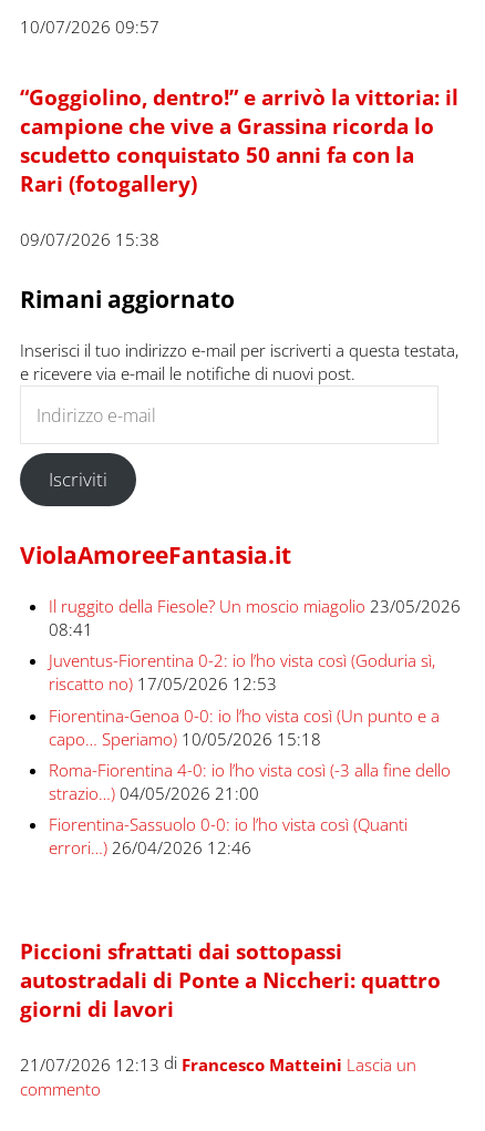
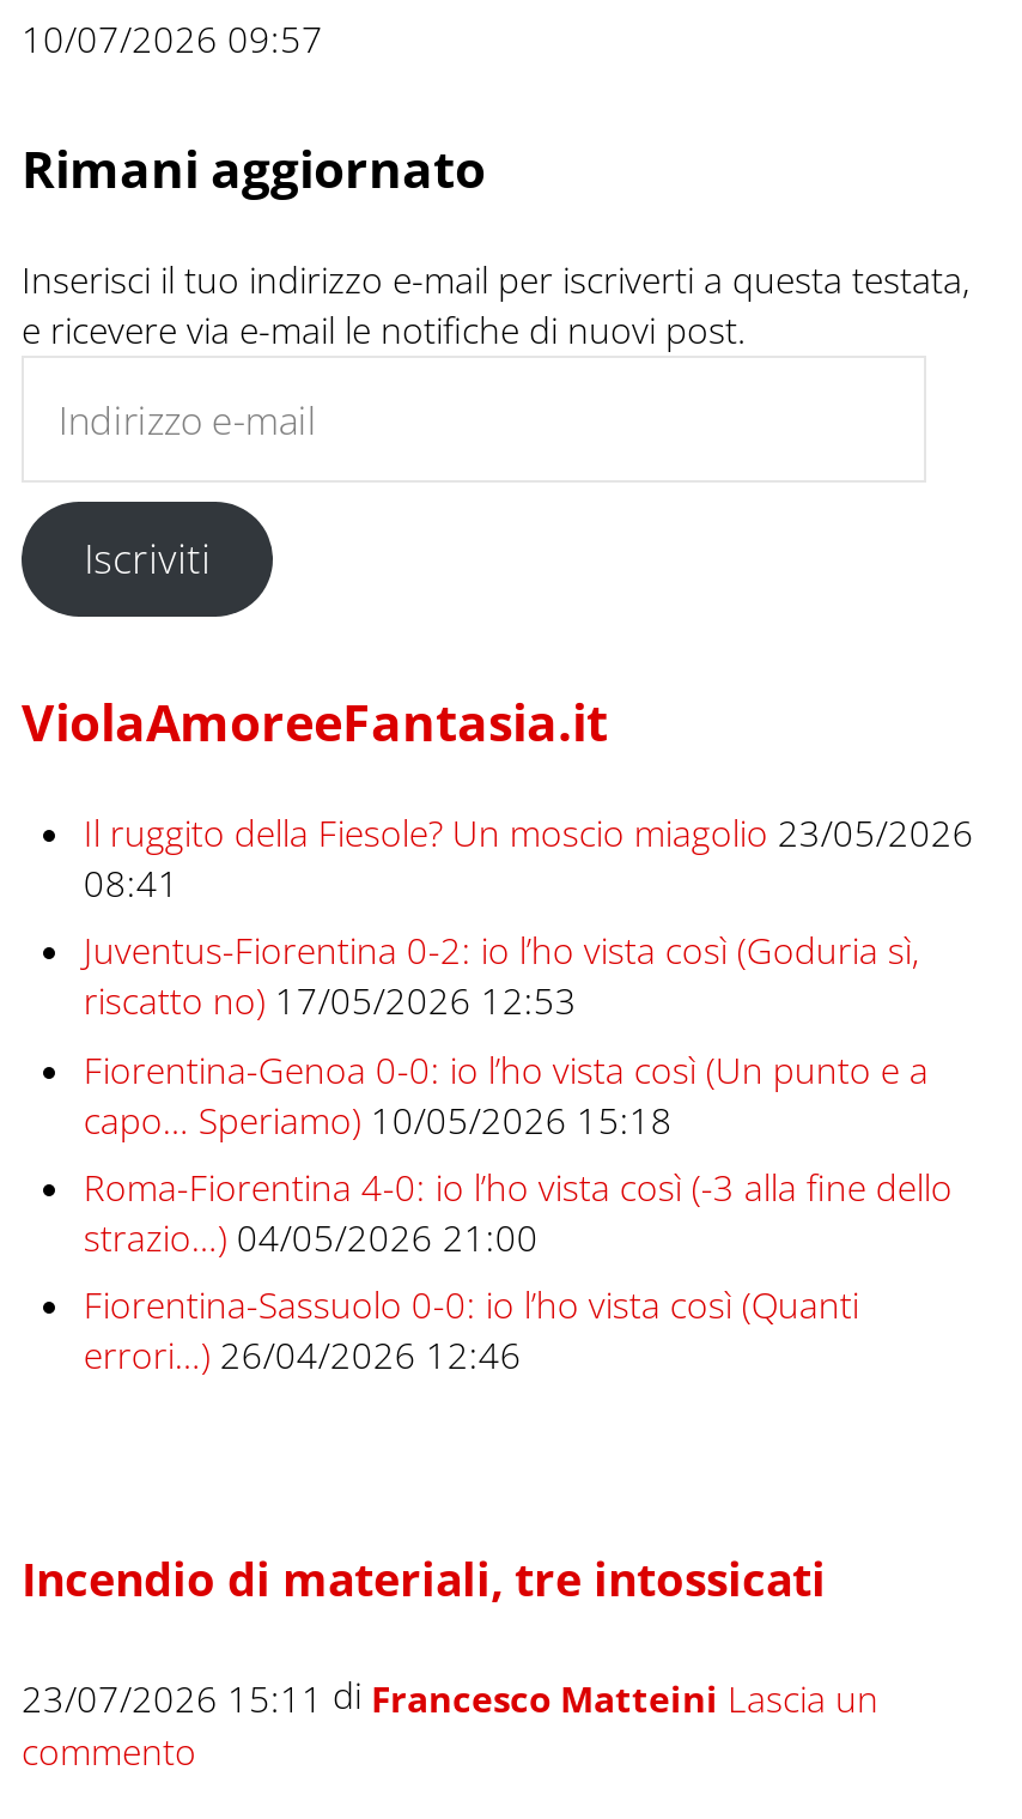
[20,83,458,250] “Goggiolino, dentro!” e arrivò la vittoria: il | campione che vive a Grassina ricorda lo | scudetto conquistato 50 anni fa con la | Rari (fotogallery) | 09/07/2026 15:38 -> none
[20,937,441,1022] Piccioni sfrattati dai sottopassi | autostradali di Ponte a Niccheri: quattro | giorni di lavori -> [22,1548,826,1608] Incendio di materiali, tre intossicati
[20,1051,416,1075] 21/07/2026 12:13 di Francesco Matteini Lascia un -> [22,1670,878,1722] 23/07/2026 15:11 di Francesco Matteini Lascia un

